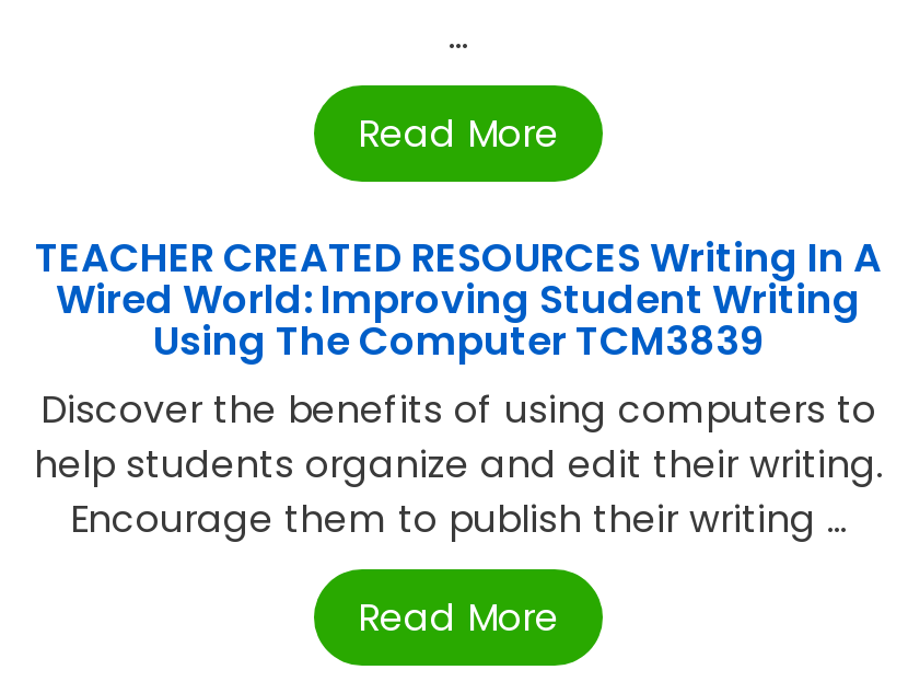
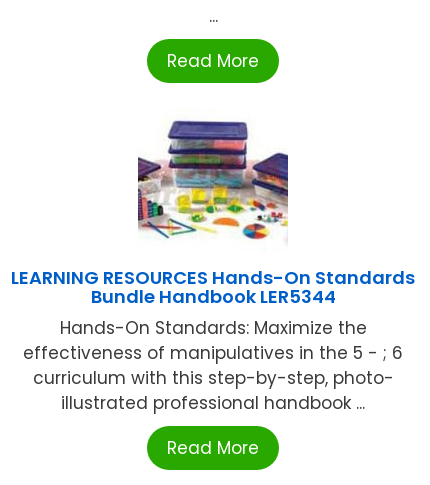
[34,231,883,546] TEACHER CREATED RESOURCES Writing In A | Wired World: Improving Student Writing | Using The Computer TCM3839 | Discover the benefits of using computers to | help students organize and edit their writing. | Encourage them to publish their writing ... -> [11,265,415,415] LEARNING RESOURCES Hands-On Standards | Bundle Handbook LER5344 | Hands-On Standards: Maximize the | effectiveness of manipulatives in the 5 - ; 6 | curriculum with this step-by-step, photo- | illustrated professional handbook ...

